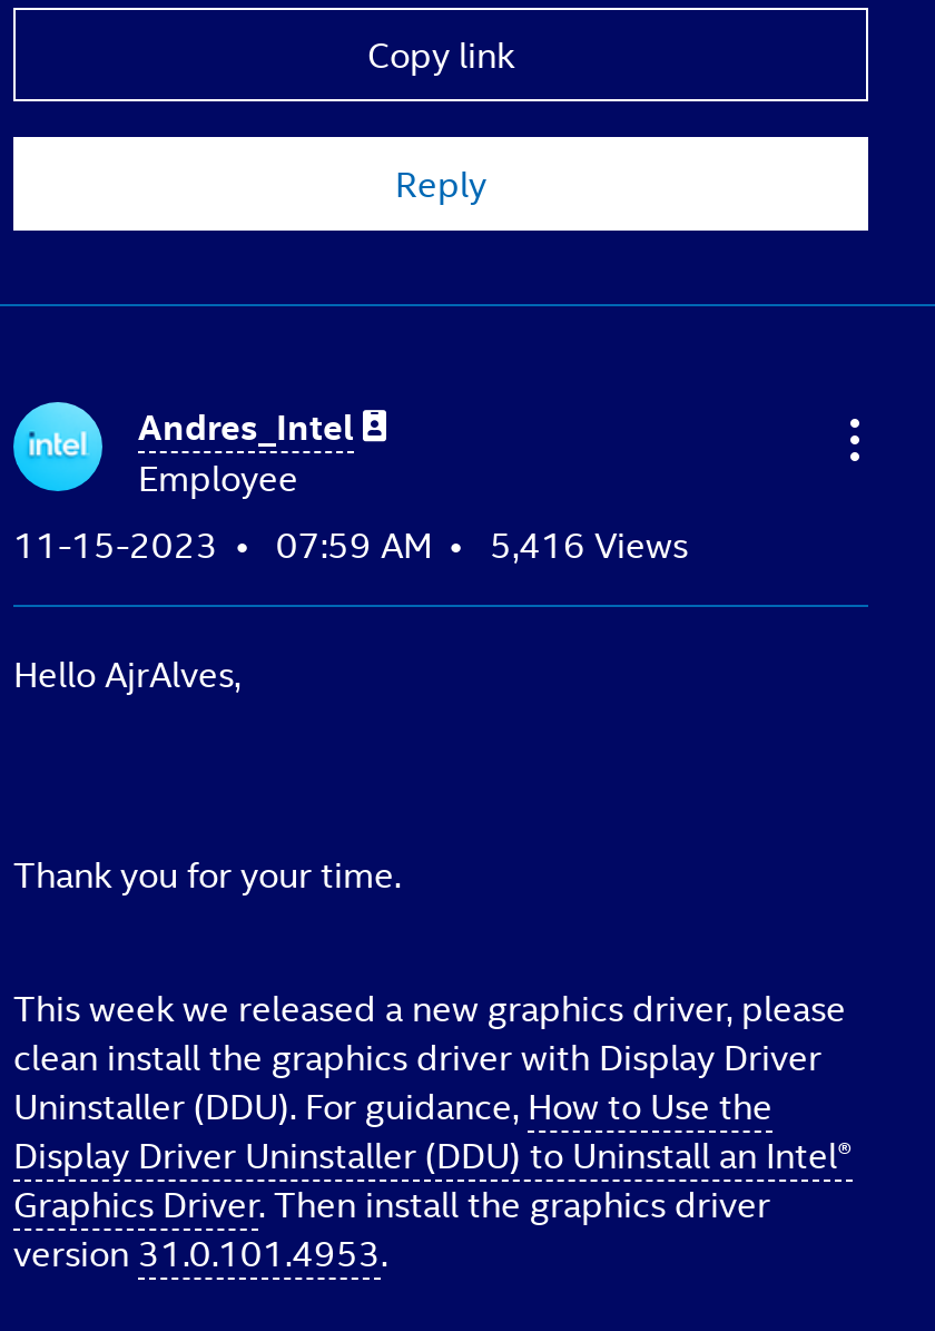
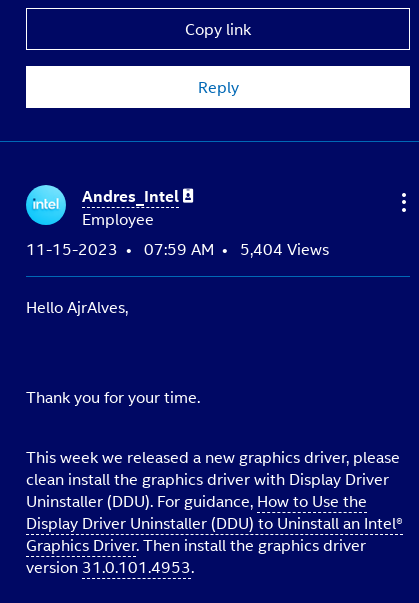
[13,518,688,569] 11-15-2023 07:59 AM 5,416 Views -> [26,237,329,260] 11-15-2023 07:59 AM 5,404 Views

